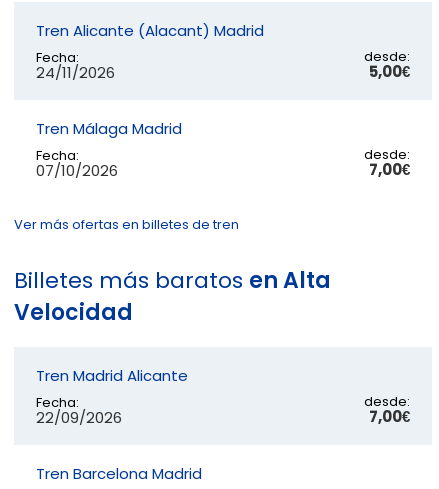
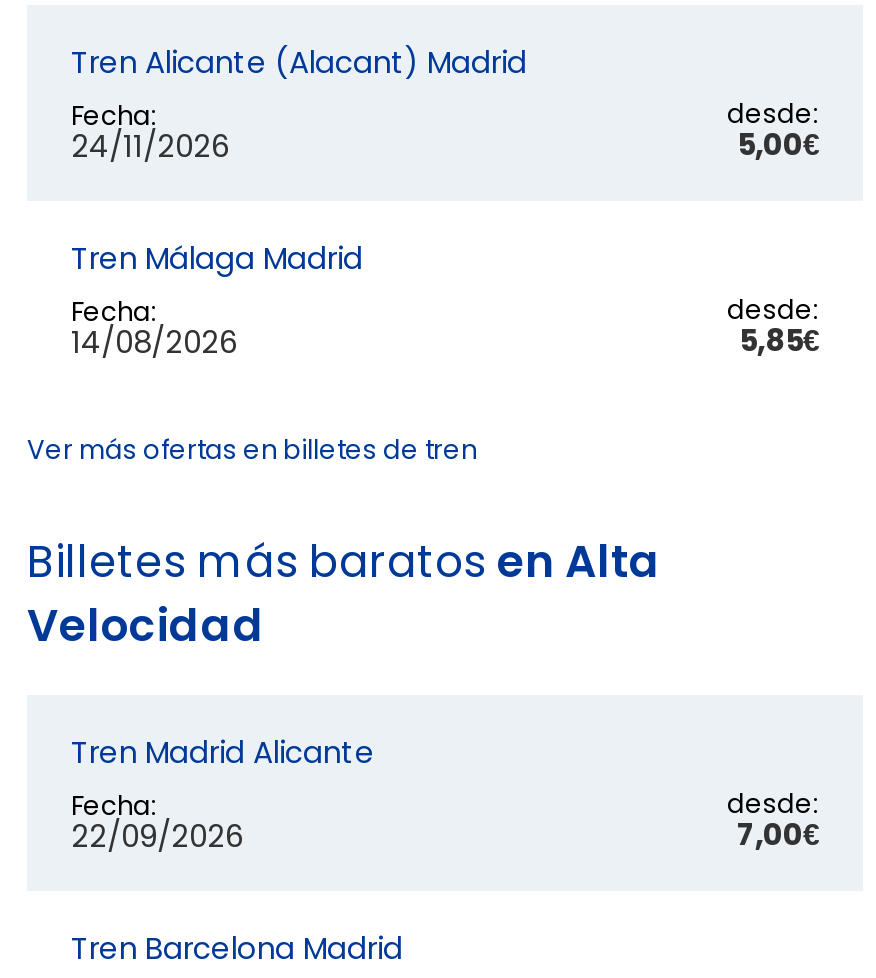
[36,160,118,181] 07/10/2026 -> [71,321,237,363] 14/08/2026
[369,159,410,180] 7,00€ -> [739,320,819,362] 5,85€

